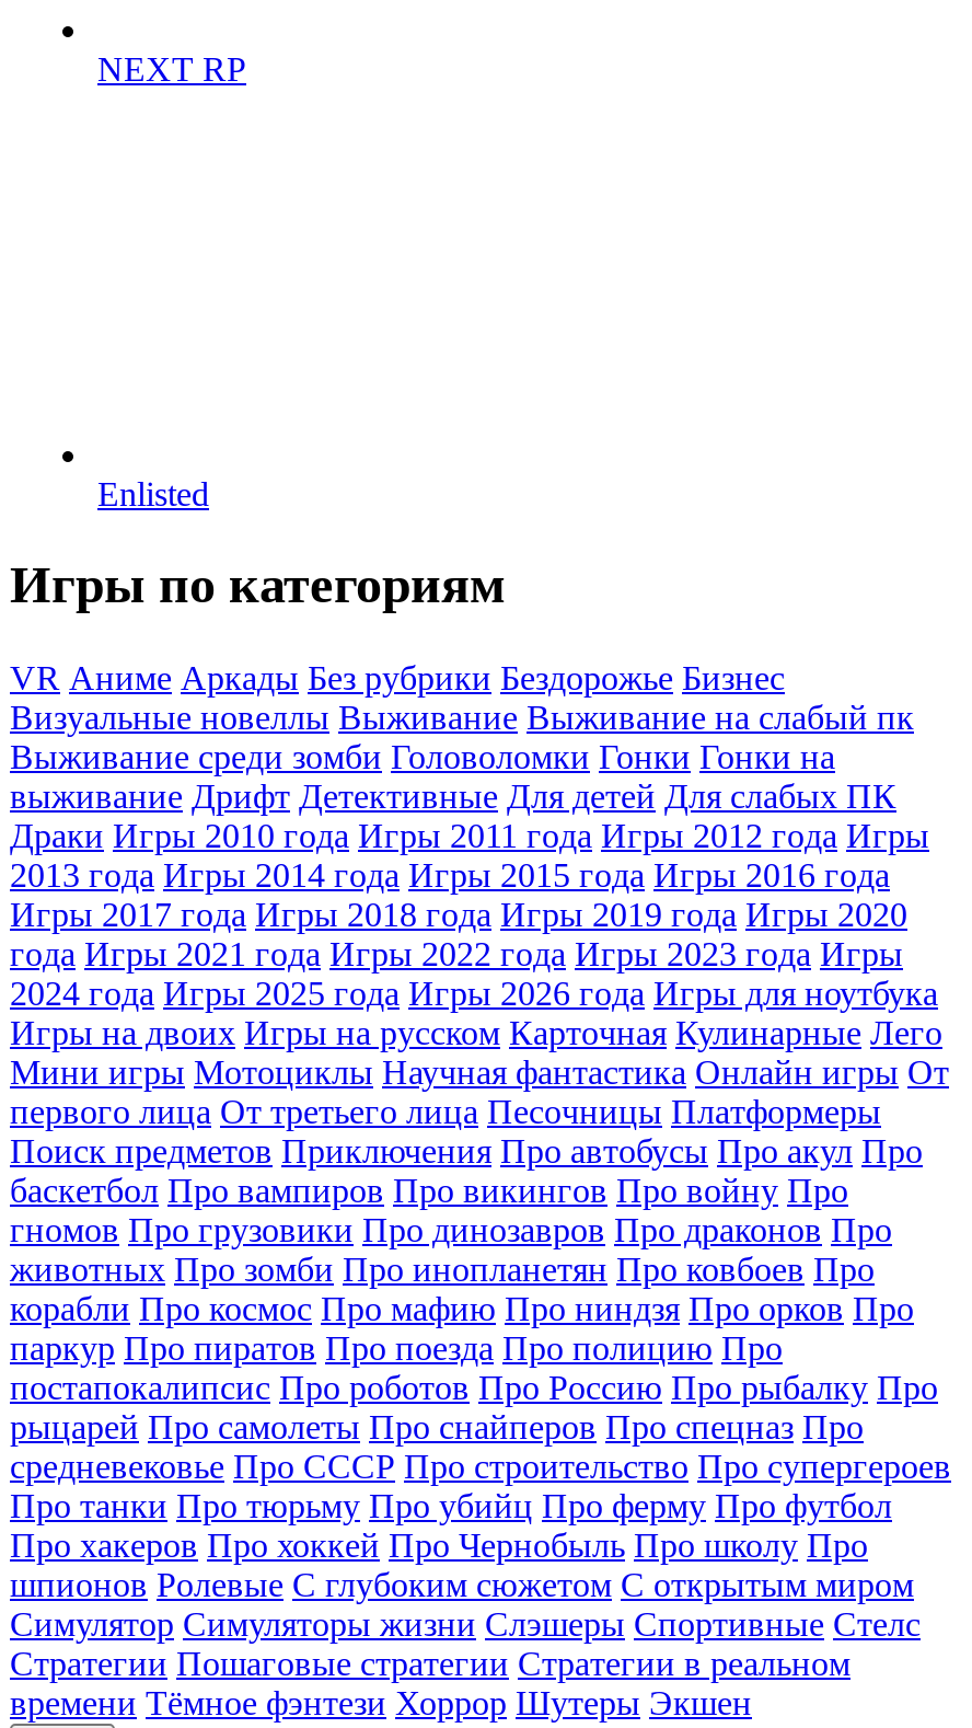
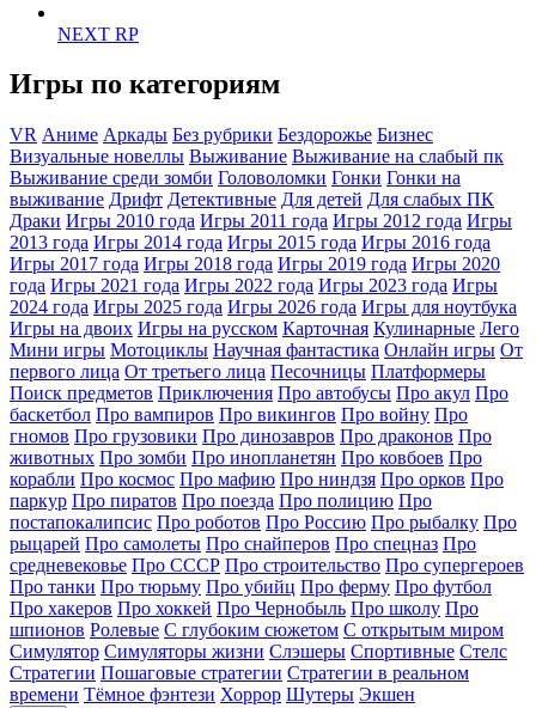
[97,474,209,511] Enlisted -> none

